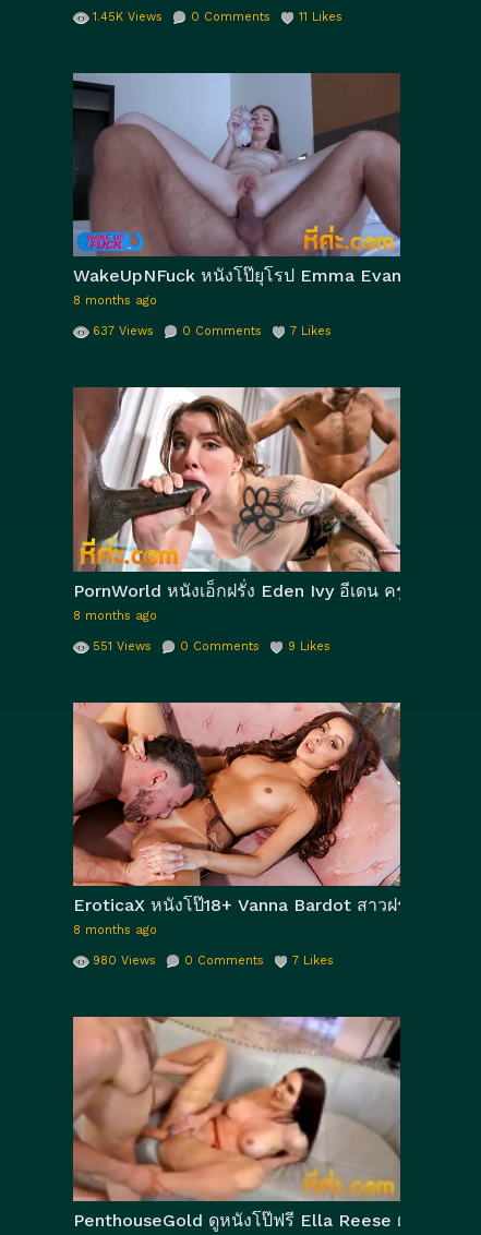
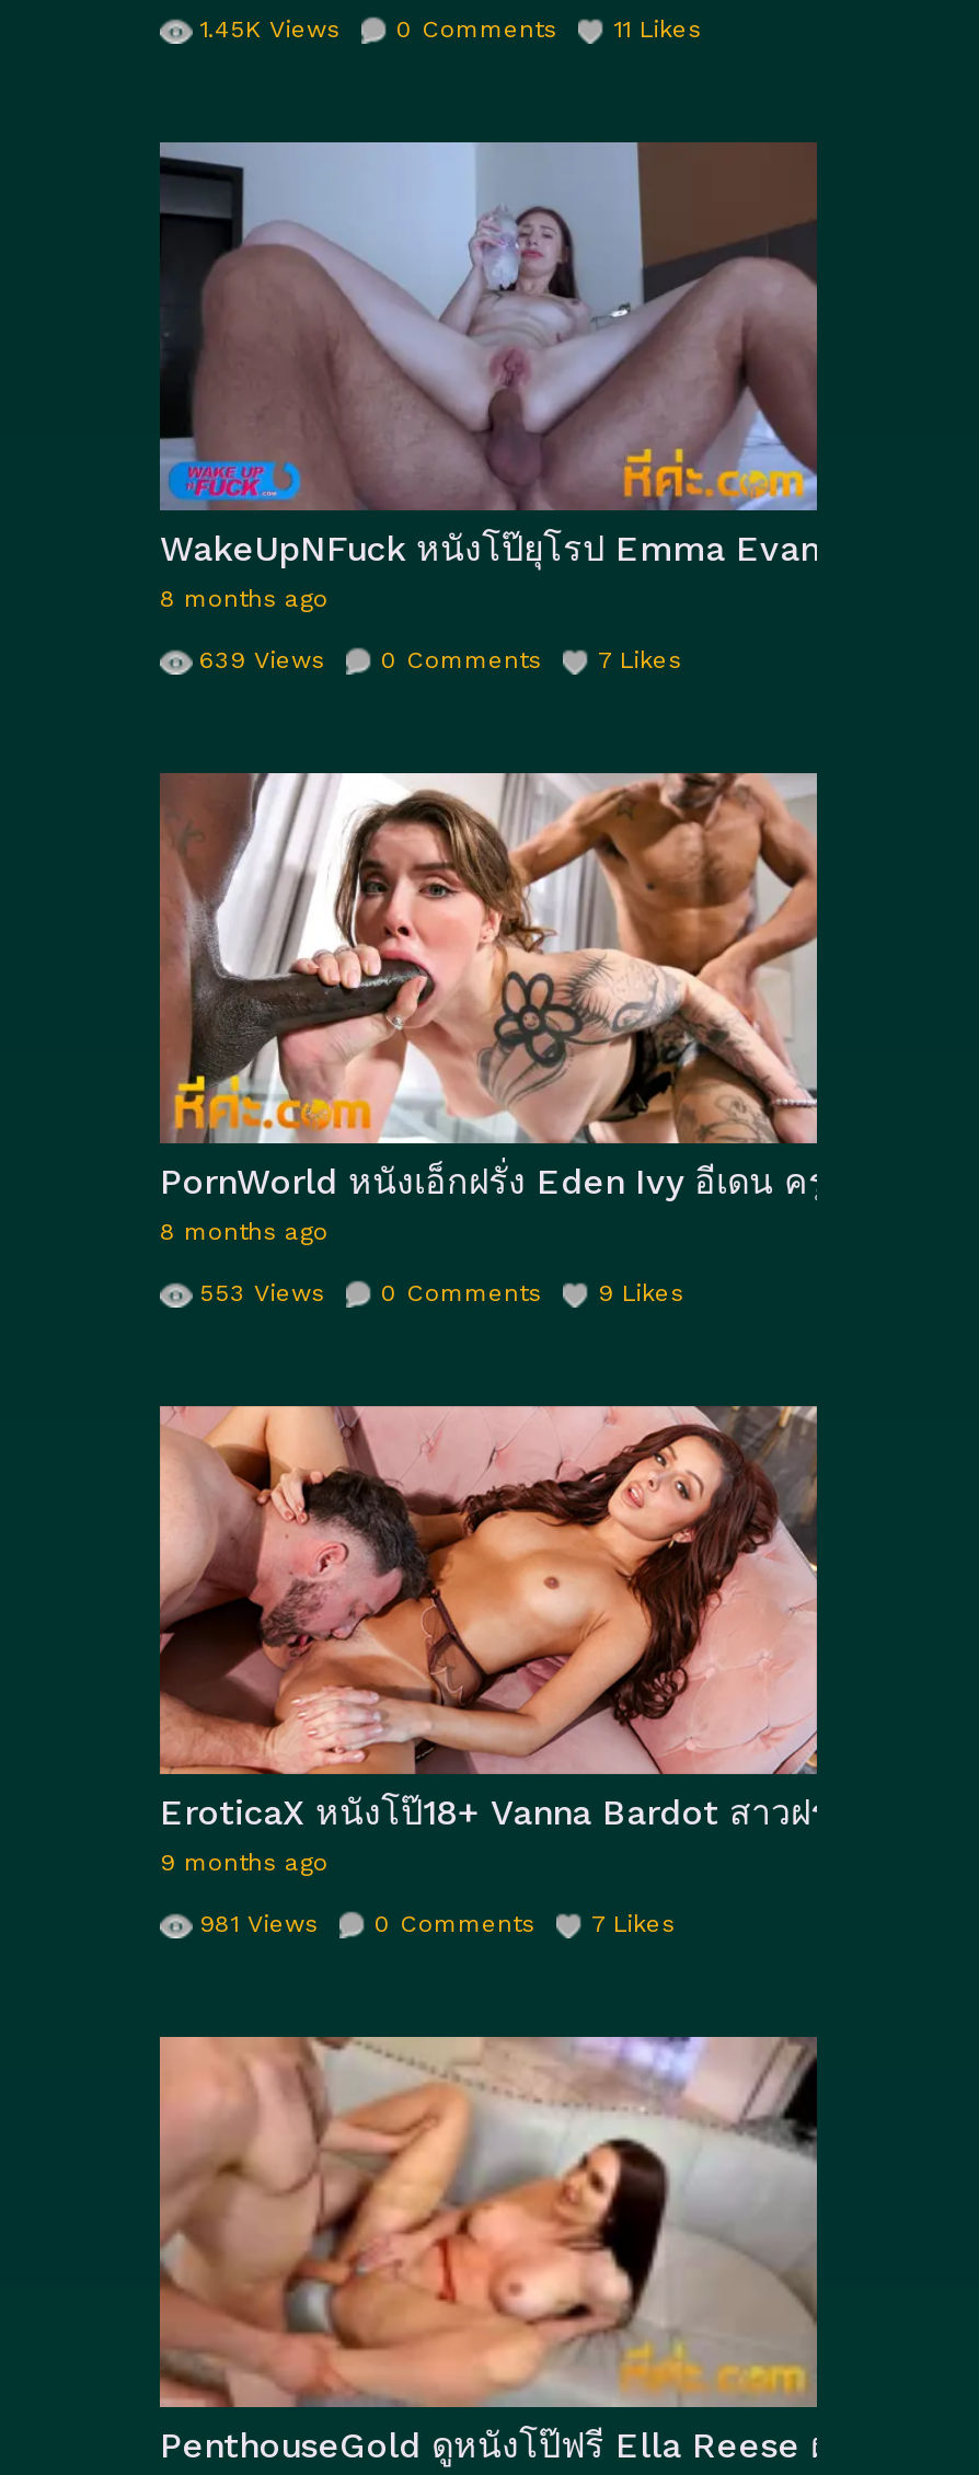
[93,324,332,339] 637 Views 0 Comments 7 Likes -> [199,647,681,675] 639 Views 0 Comments 7 Likes
[93,639,330,653] 551 Views 0 Comments 9 Likes -> [199,1279,683,1307] 553 Views 0 Comments 9 Likes
[73,923,157,938] 8 months ago -> [160,1849,329,1878] 9 months ago
[93,954,334,968] 980 Views 0 Comments 7 Likes -> [199,1911,675,1939] 981 Views 0 Comments 7 Likes

